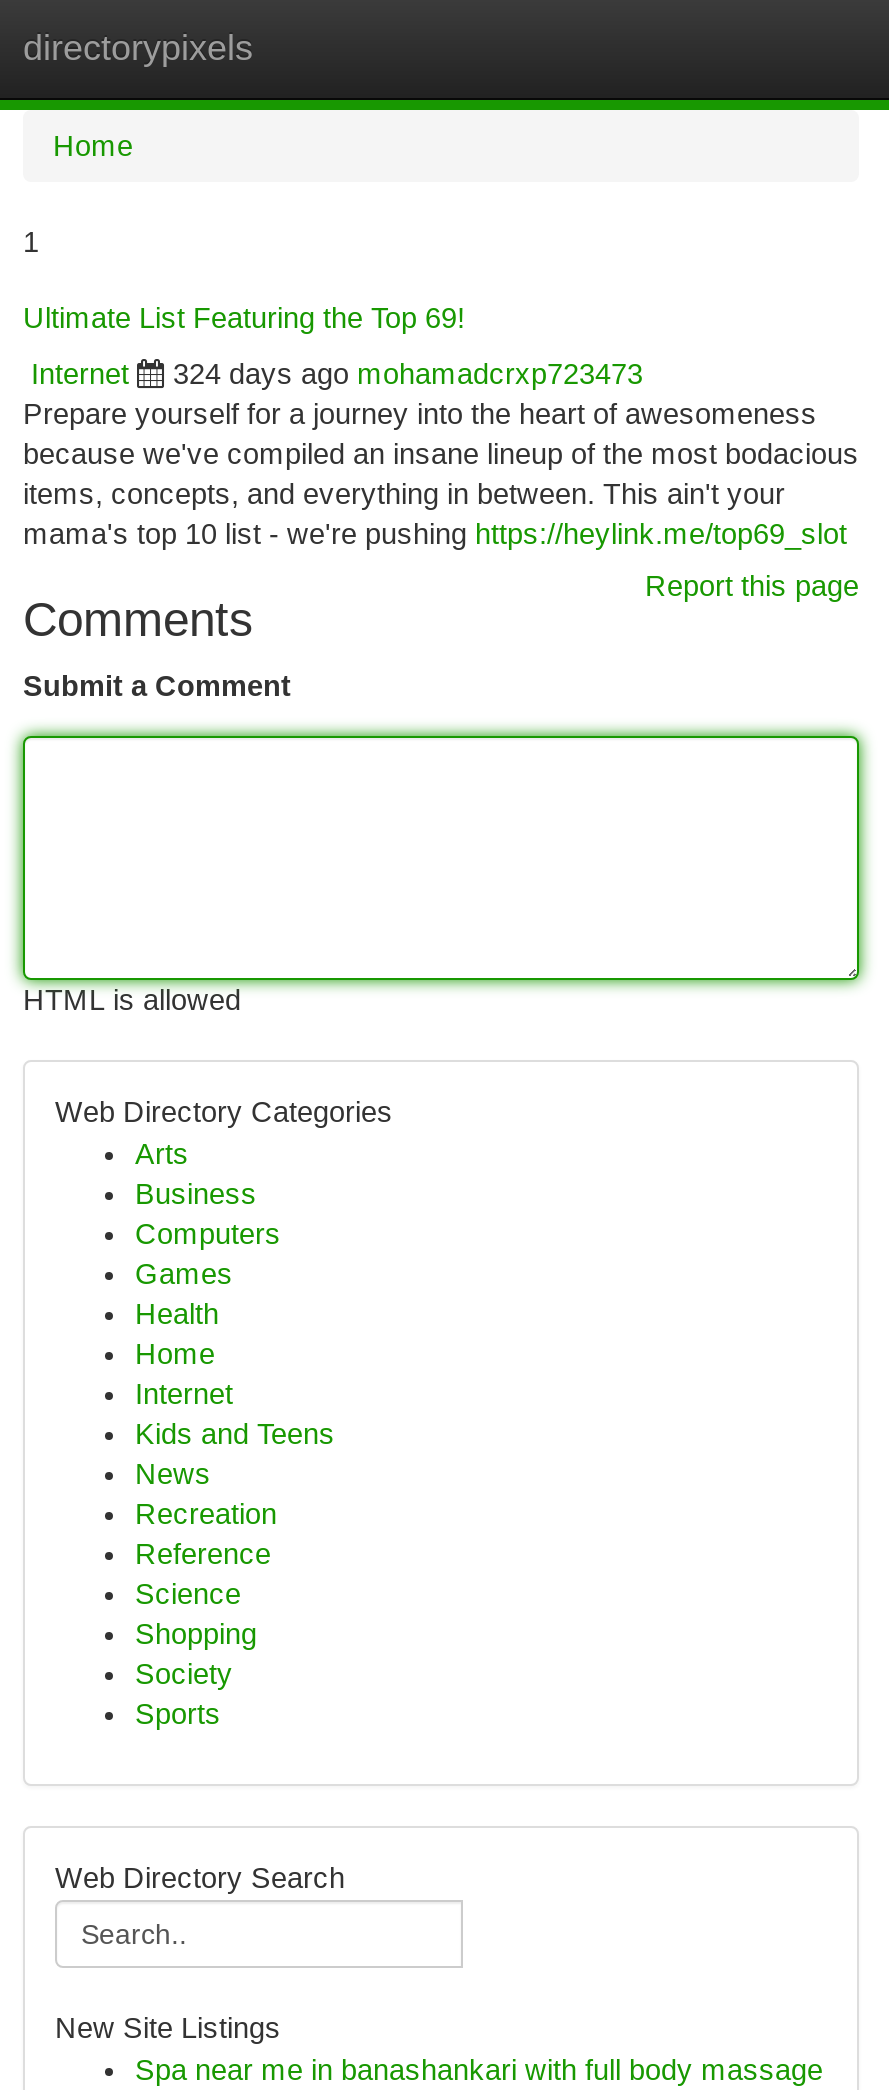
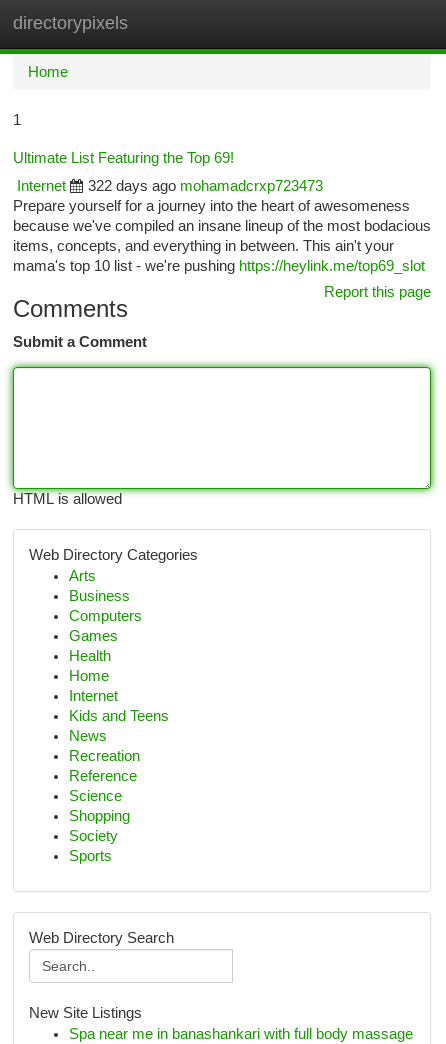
[173,358,643,390] 324 days ago mohamadcrxp723473 -> [88,178,323,194] 322 days ago mohamadcrxp723473

